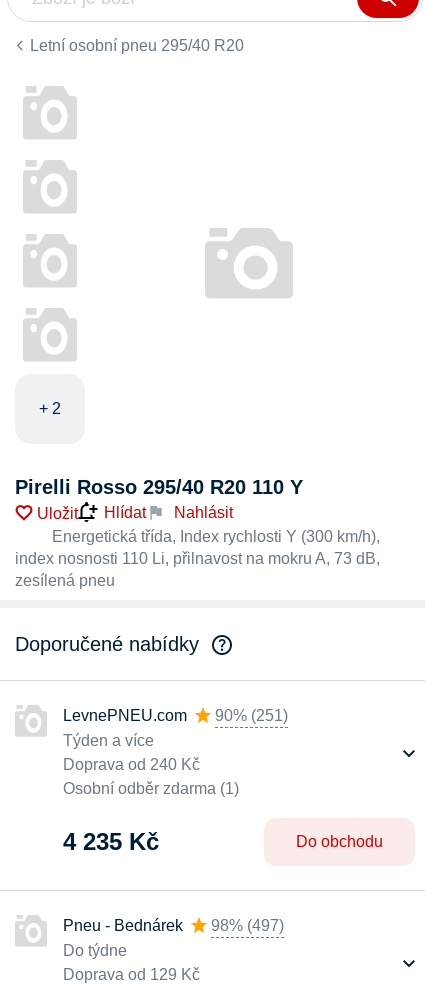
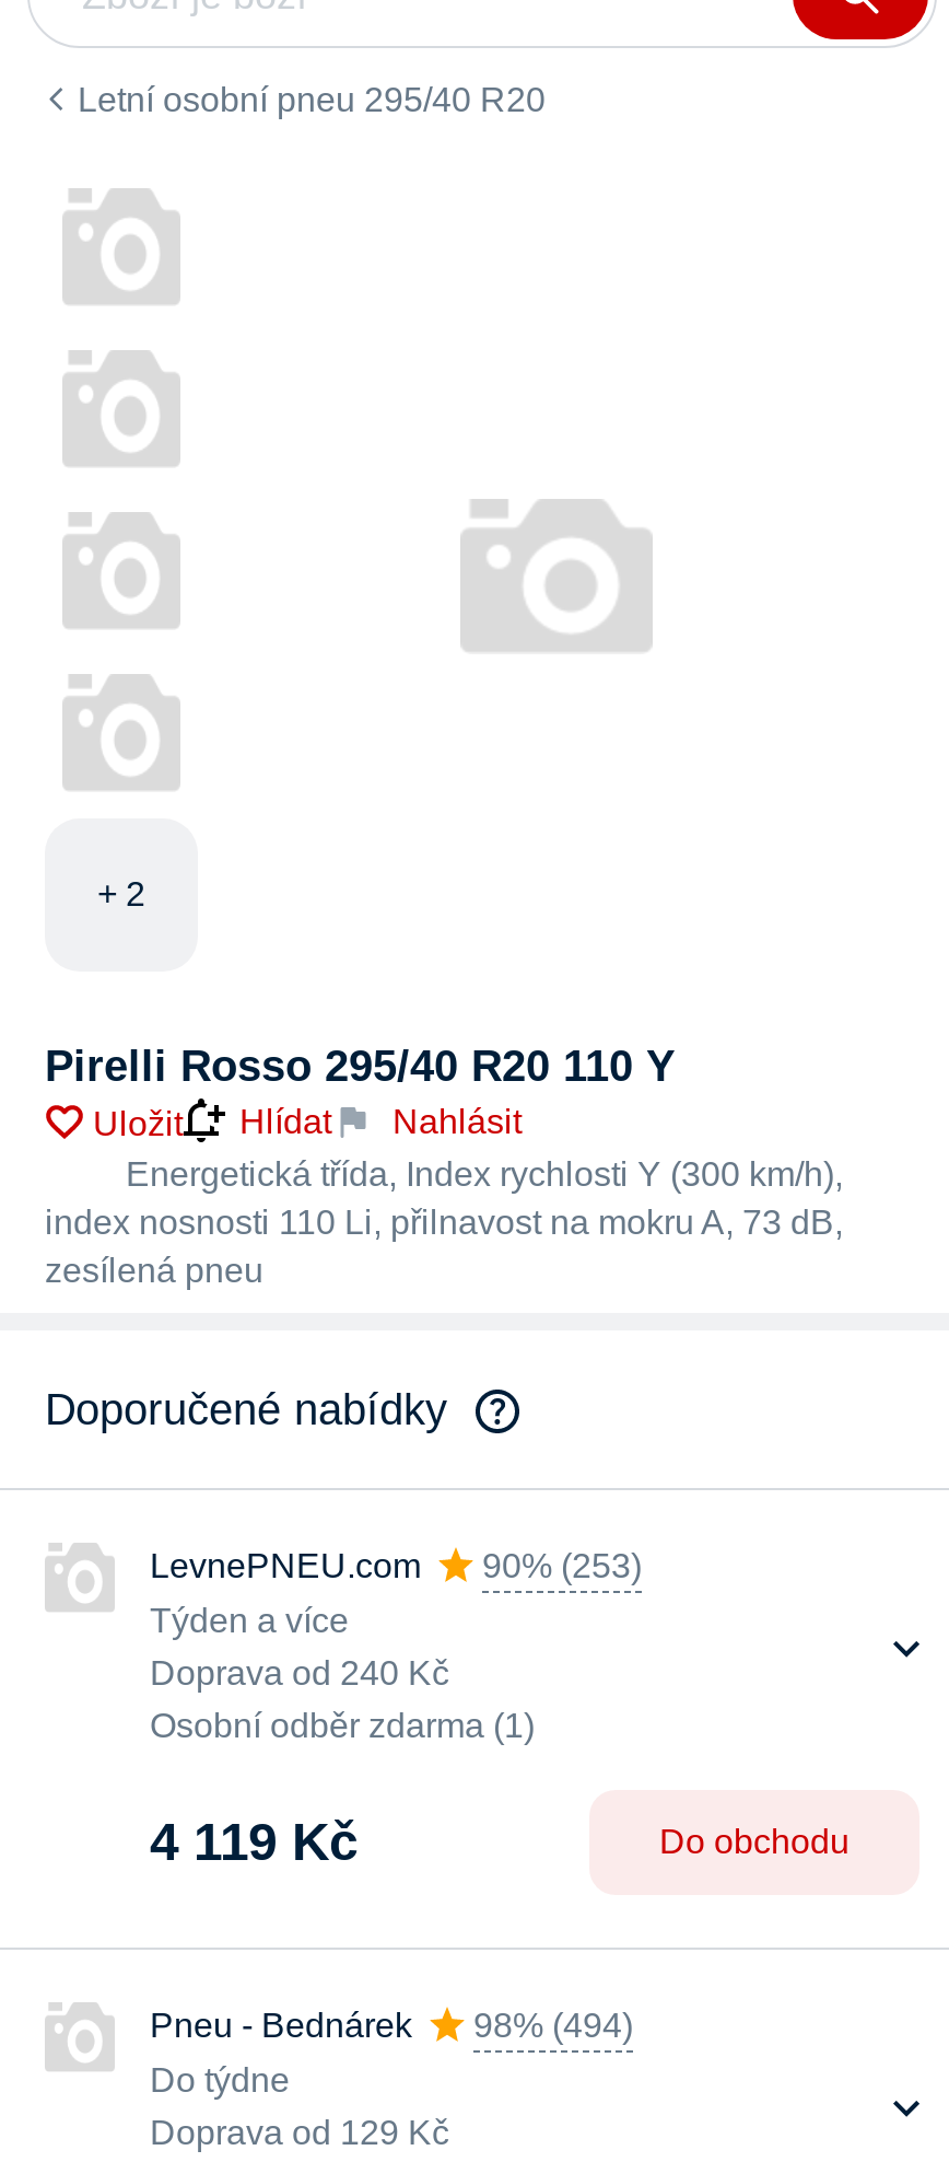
[63,707,288,724] LevnePNEU.com 90% (251) -> [150,1547,642,1584] LevnePNEU.com 90% (253)
[63,828,159,855] 4 235 Kč -> [150,1812,358,1871] 4 119 Kč
[63,917,284,934] Pneu - Bednárek 98% (497) -> [150,2007,633,2044] Pneu - Bednárek 98% (494)

